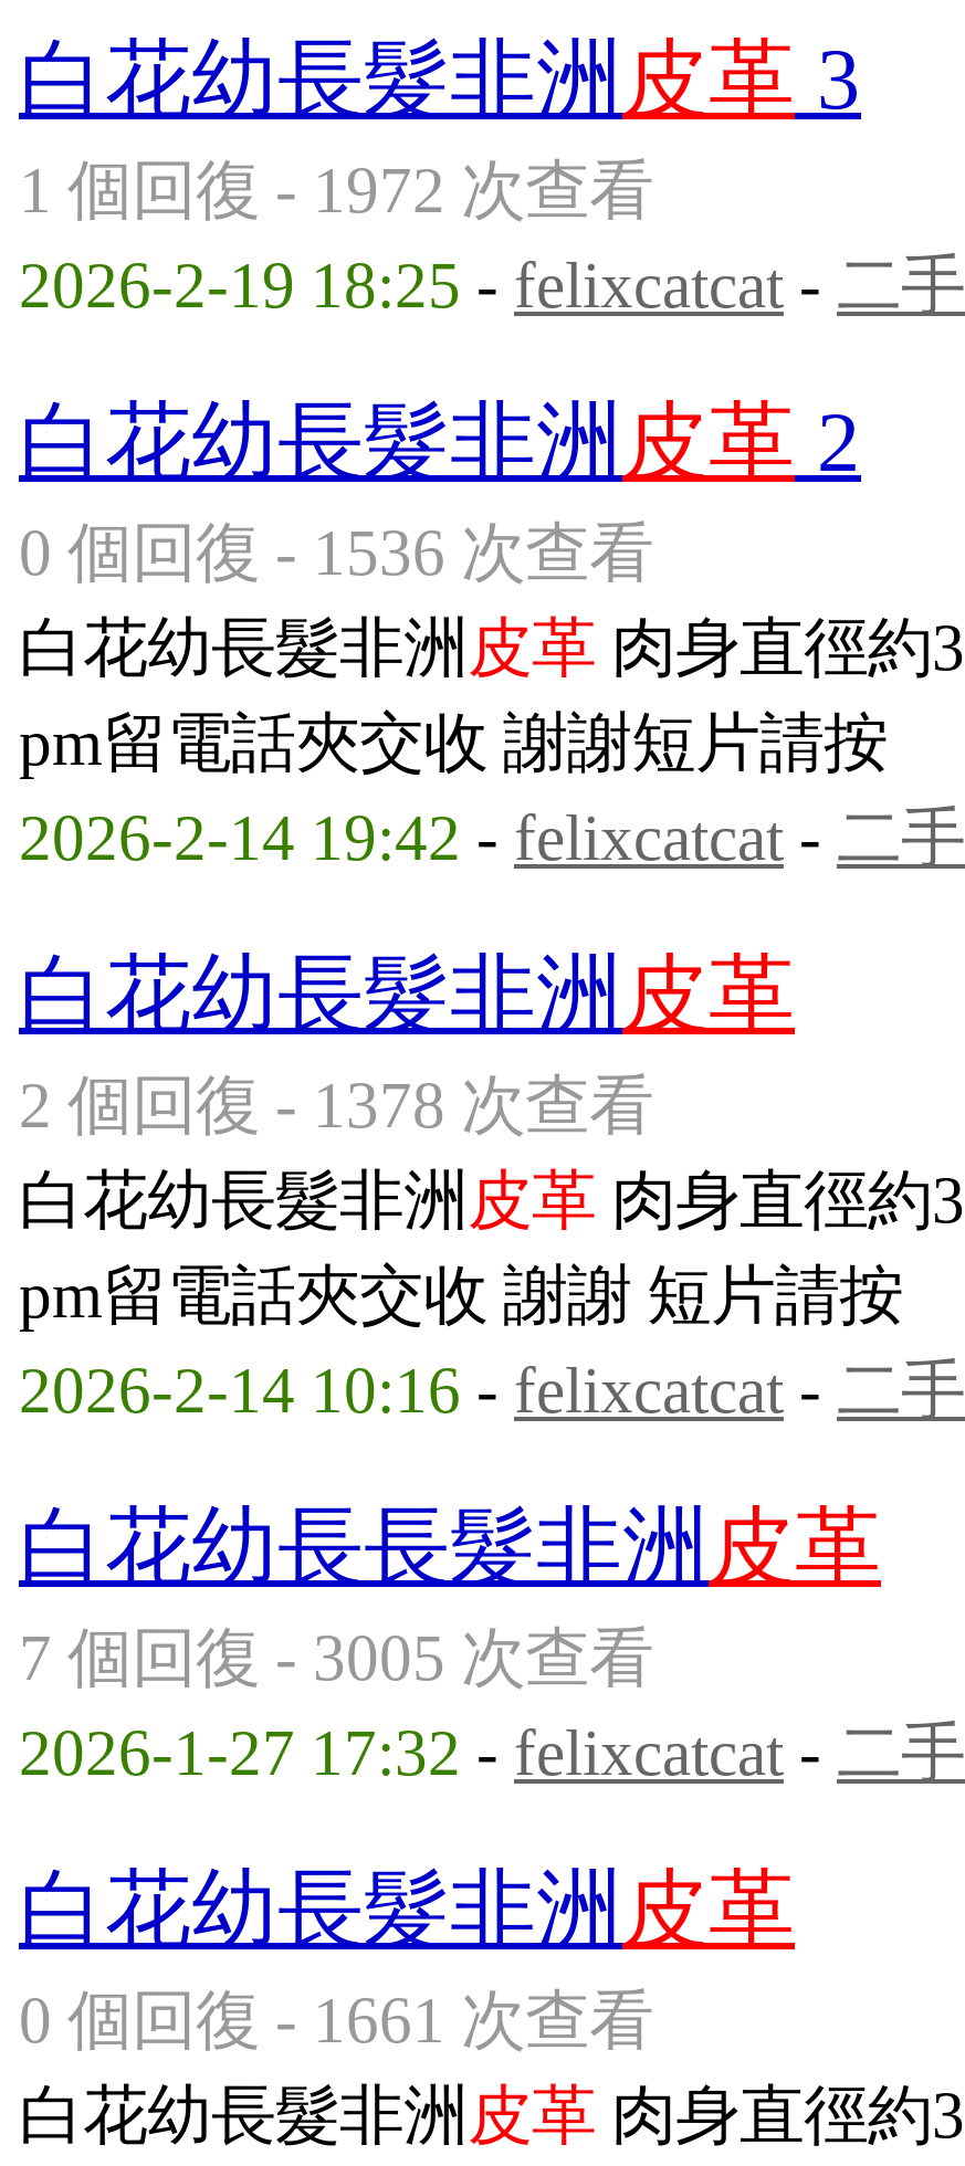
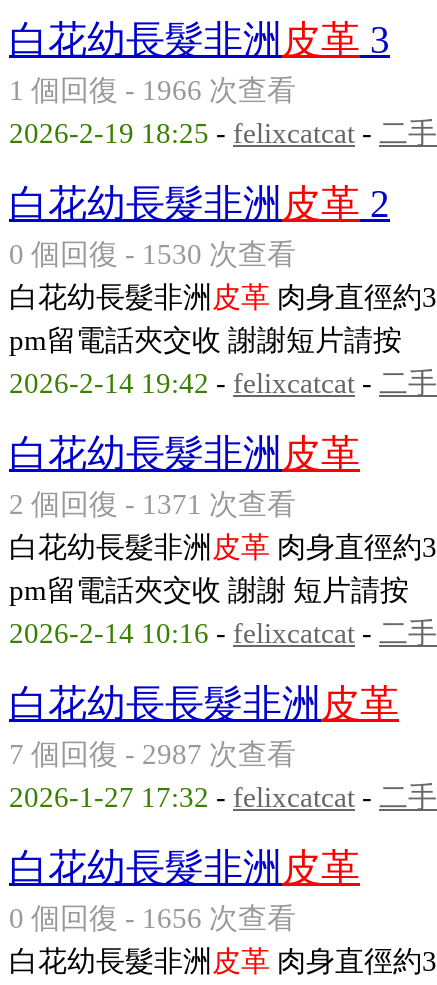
[19,155,653,225] 1 個回復 - 1972 次查看 -> [9,74,296,106] 1 個回復 - 1966 次查看
[19,517,653,588] 0 個回復 - 1536 次查看 -> [9,238,296,270] 0 個回復 - 1530 次查看
[19,1070,653,1140] 2 個回復 - 1378 次查看 -> [9,488,296,520] 2 個回復 - 1371 次查看
[19,1622,653,1693] 7 個回復 - 3005 次查看 -> [9,738,296,770] 7 個回復 - 2987 次查看
[19,1985,653,2055] 0 個回復 - 1661 次查看 -> [9,902,296,934] 0 個回復 - 1656 次查看

